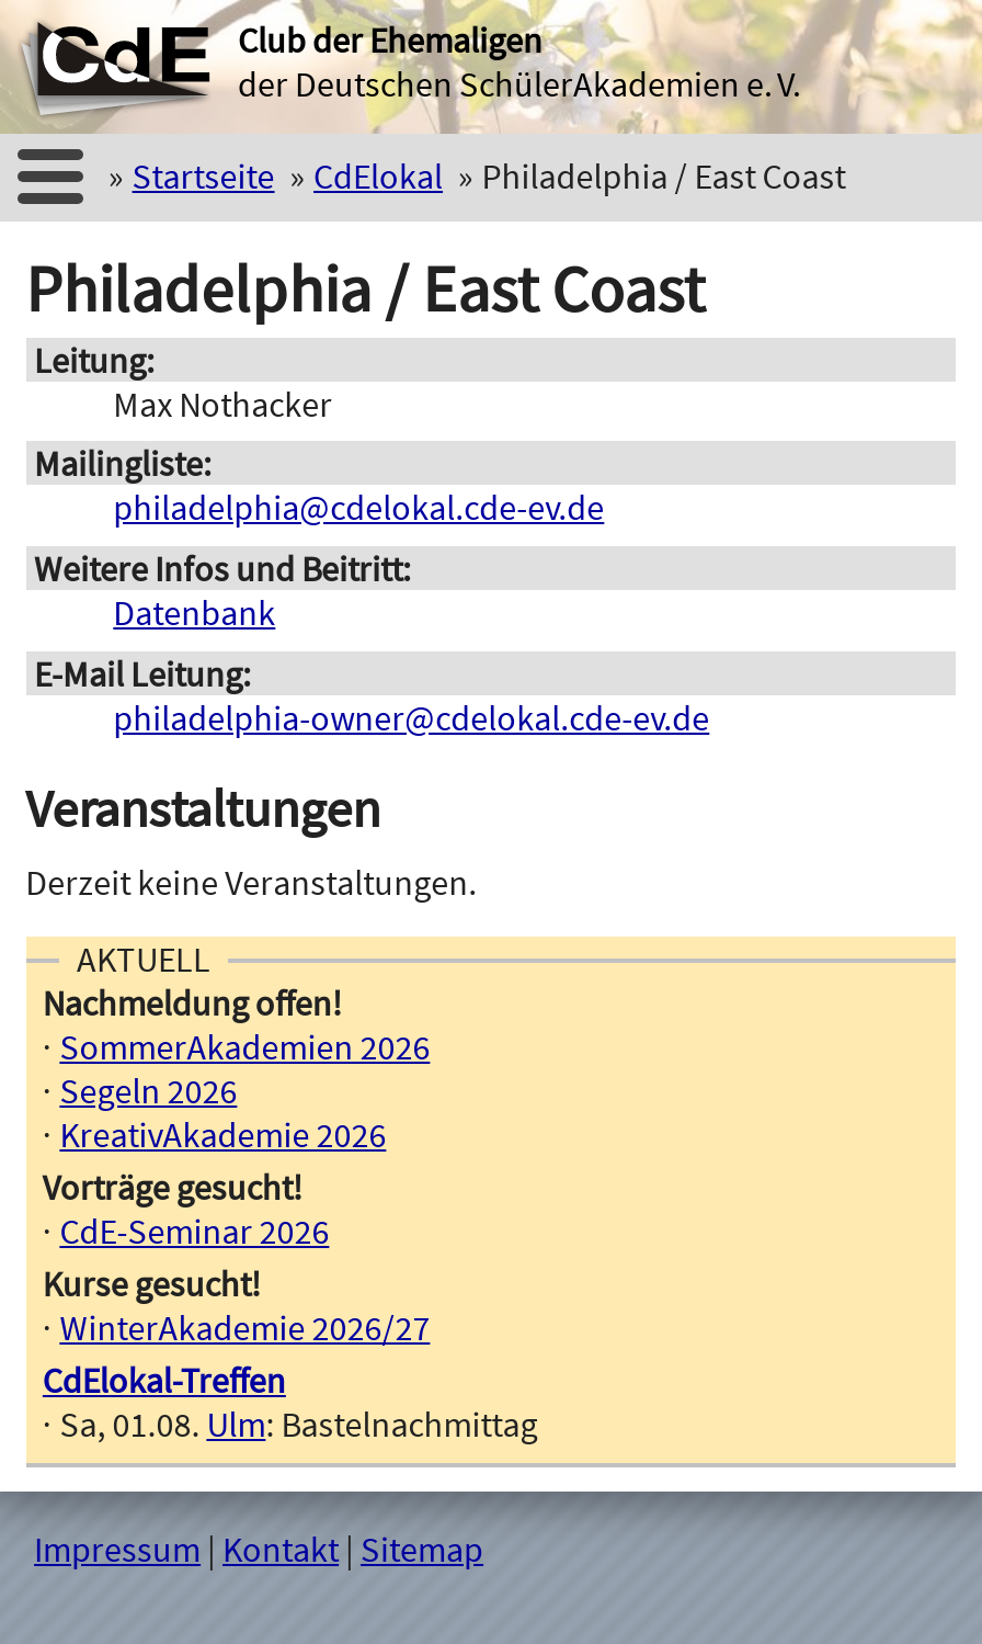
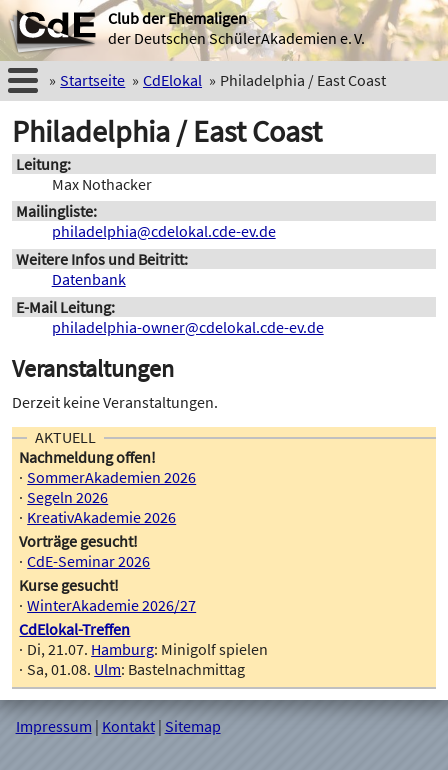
none -> [27,639,268,659] Di, 21.07. Hamburg: Minigolf spielen

